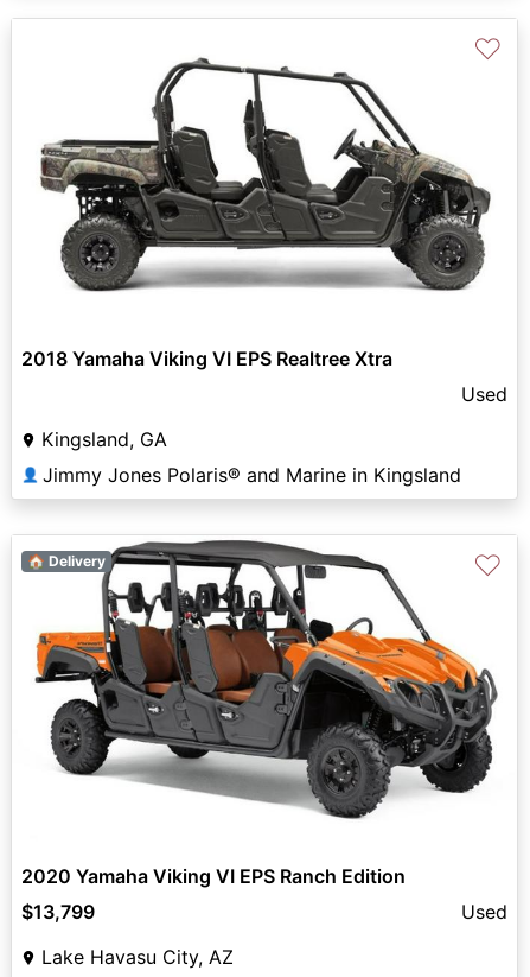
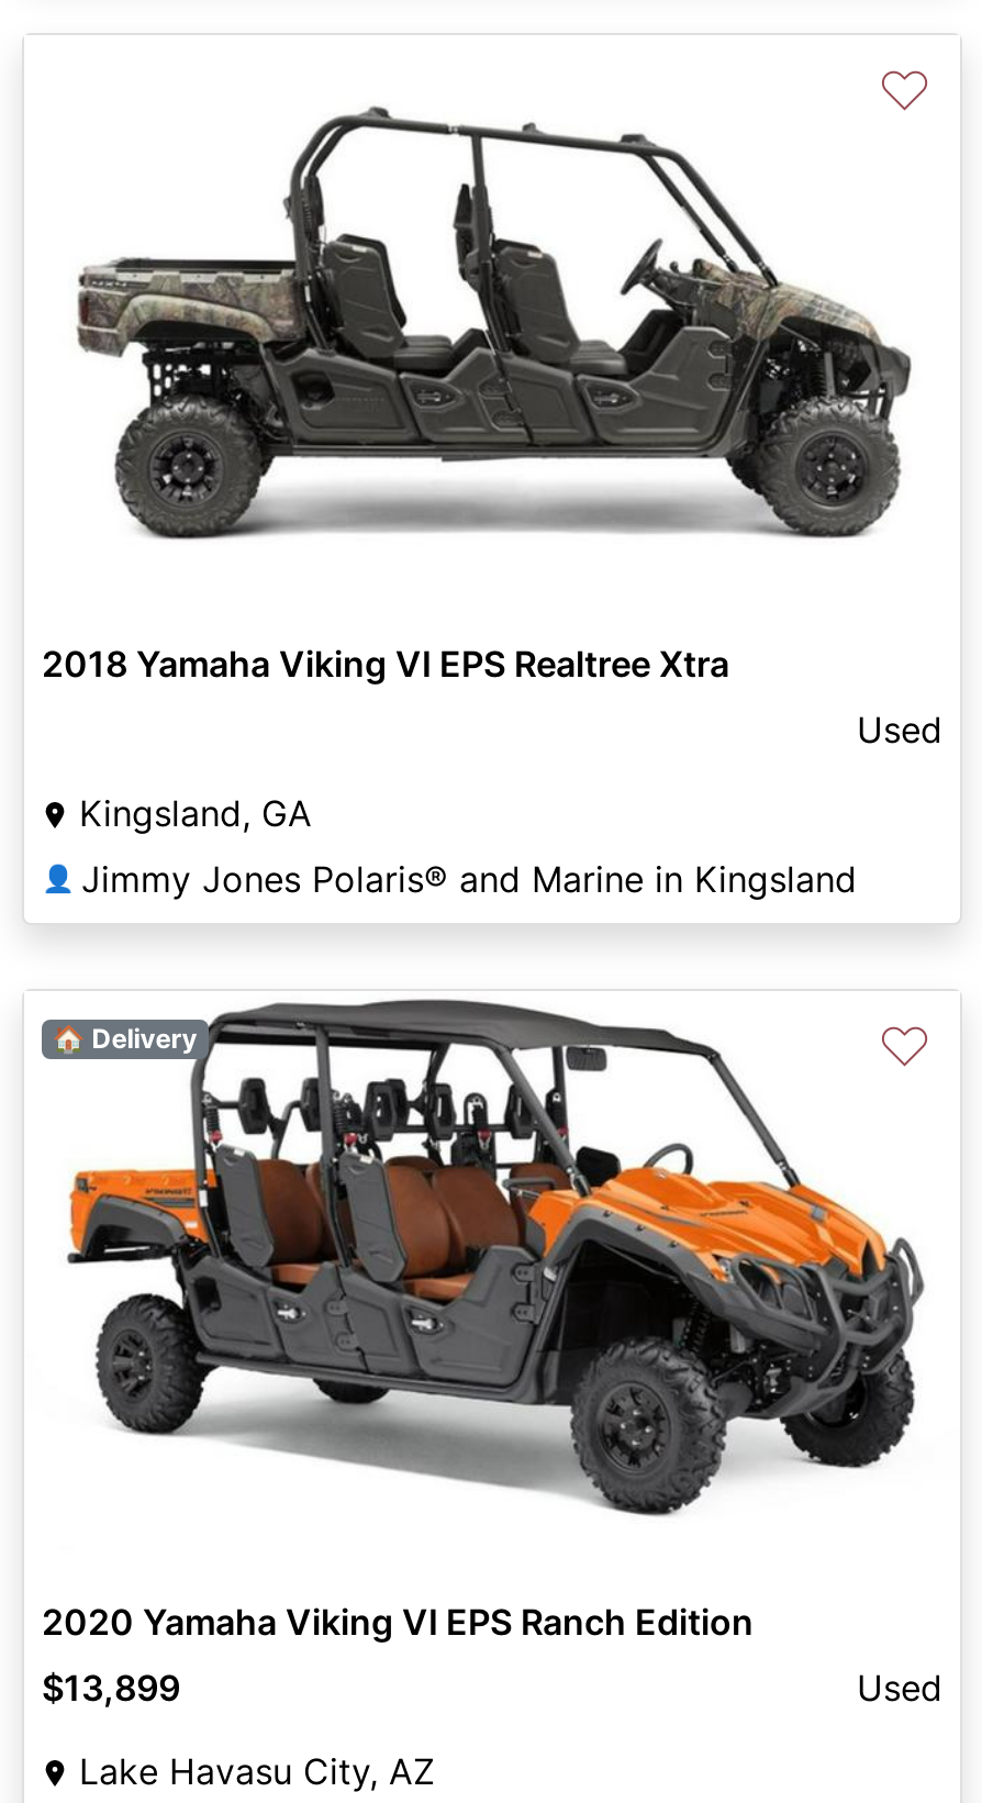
[21,900,95,924] $13,799 -> [42,1665,180,1709] $13,899

